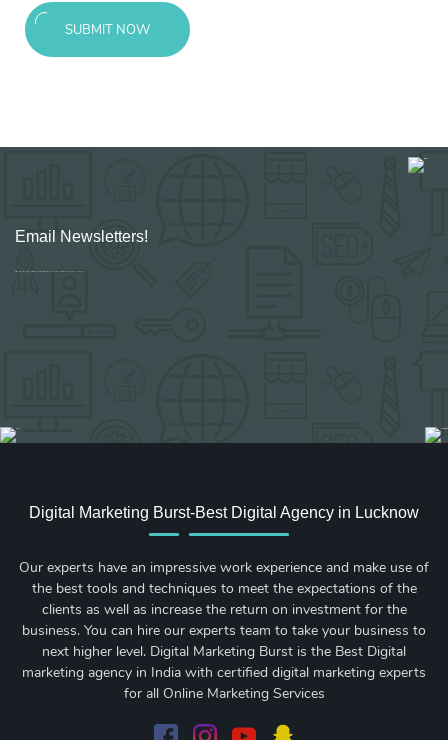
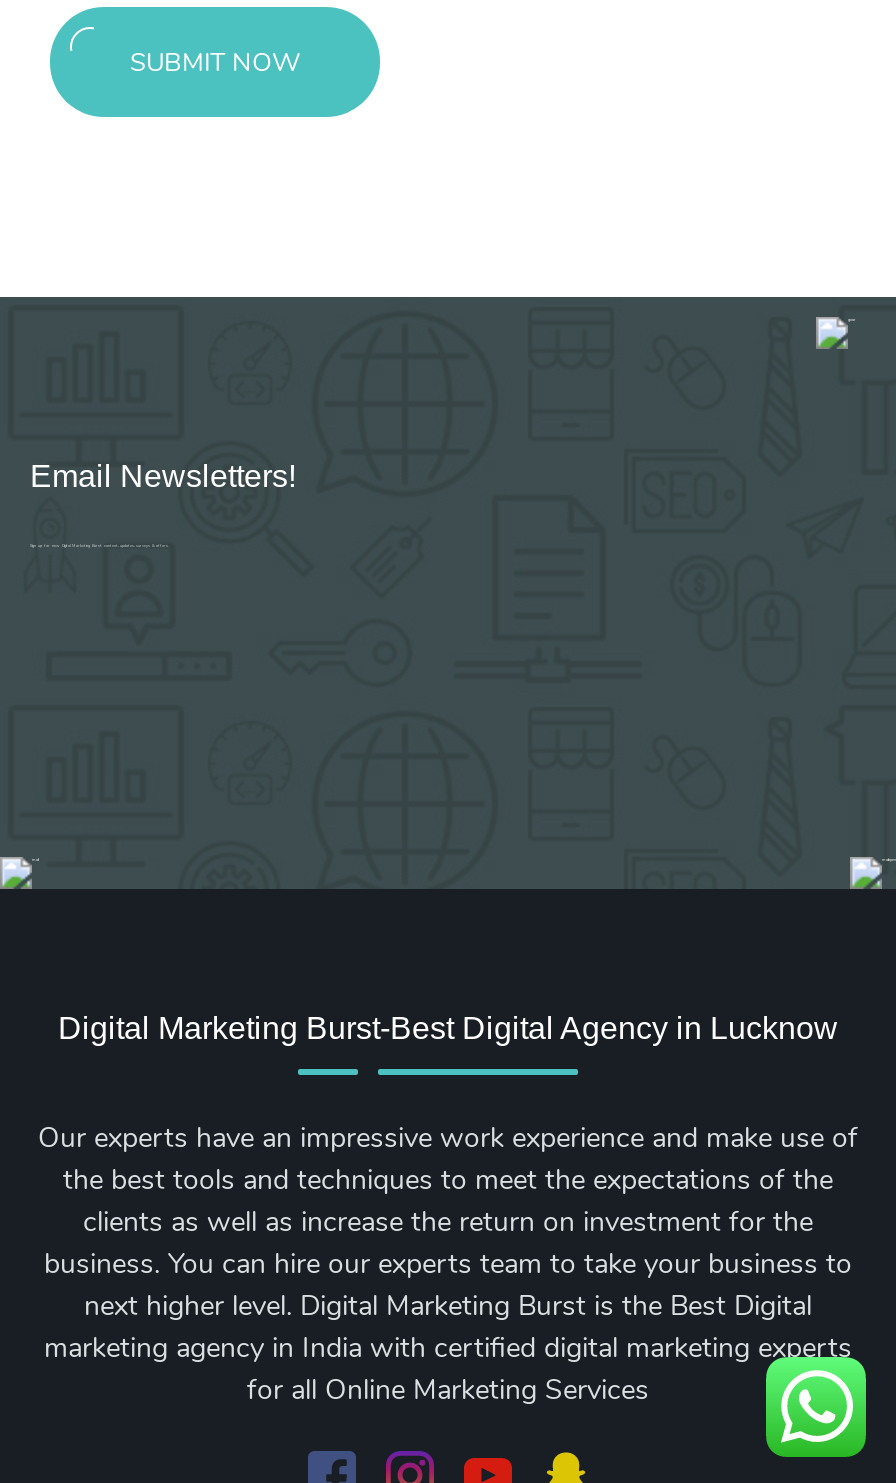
none -> [764,1361,868,1459] [image]

